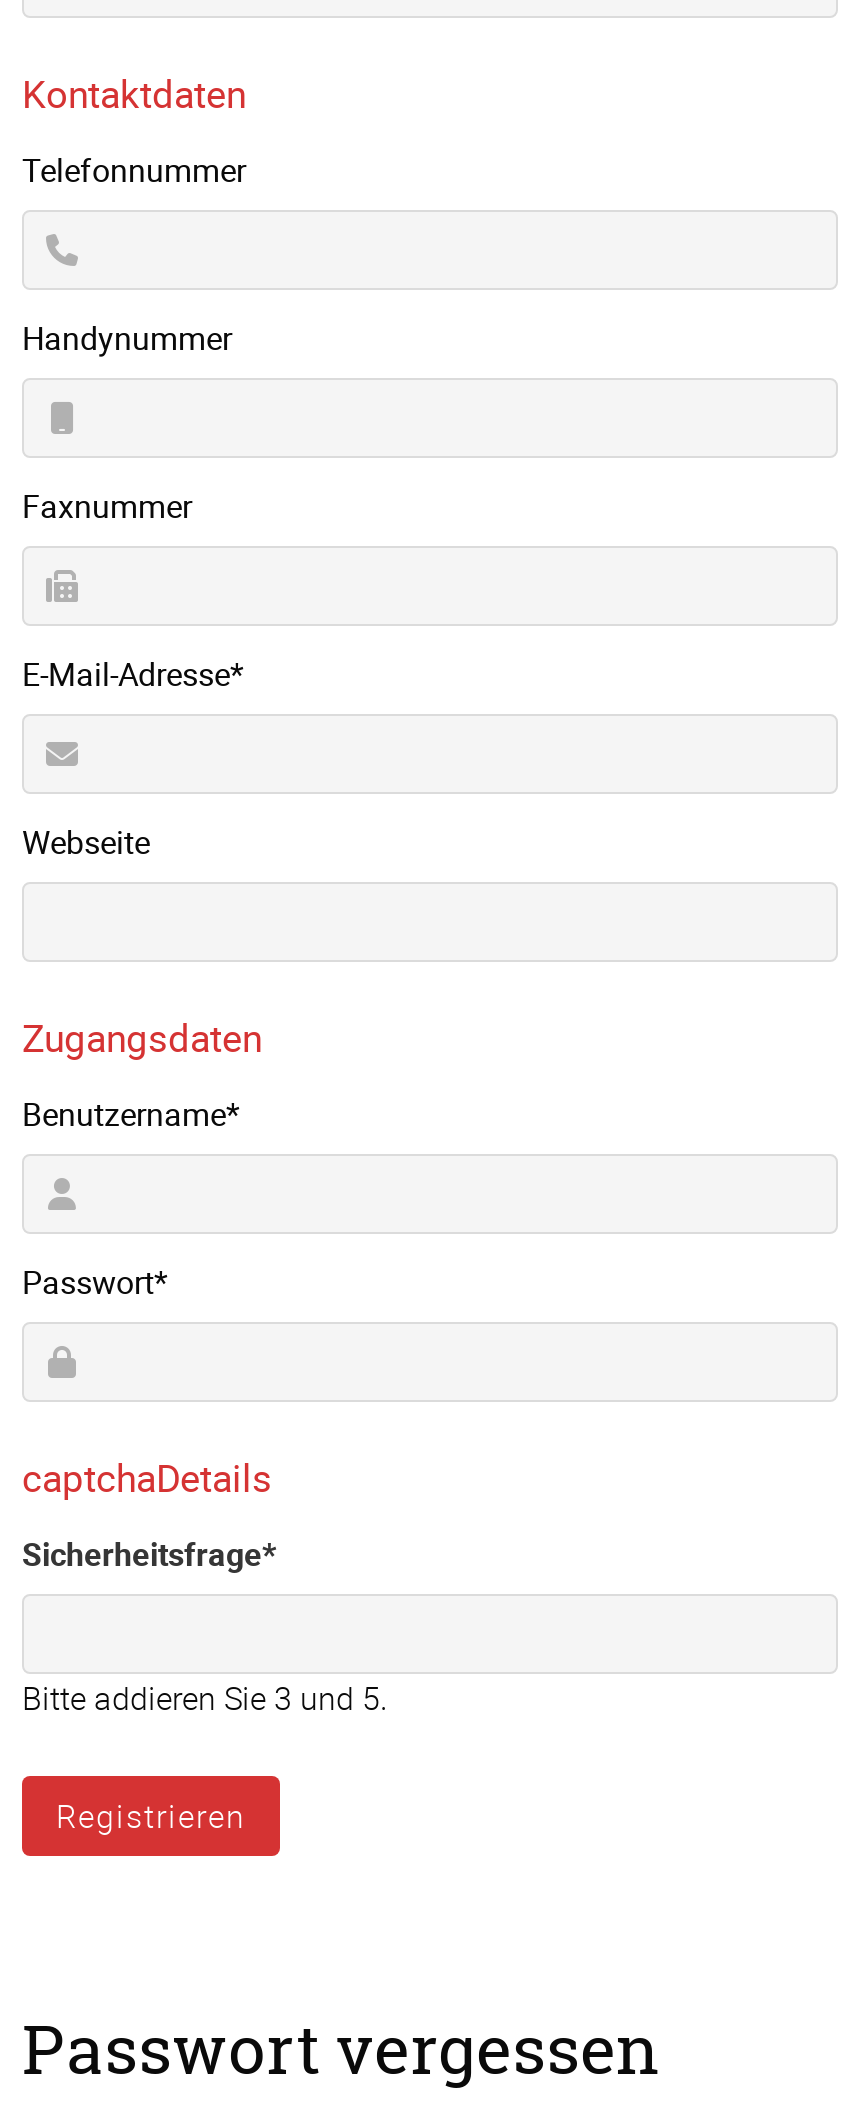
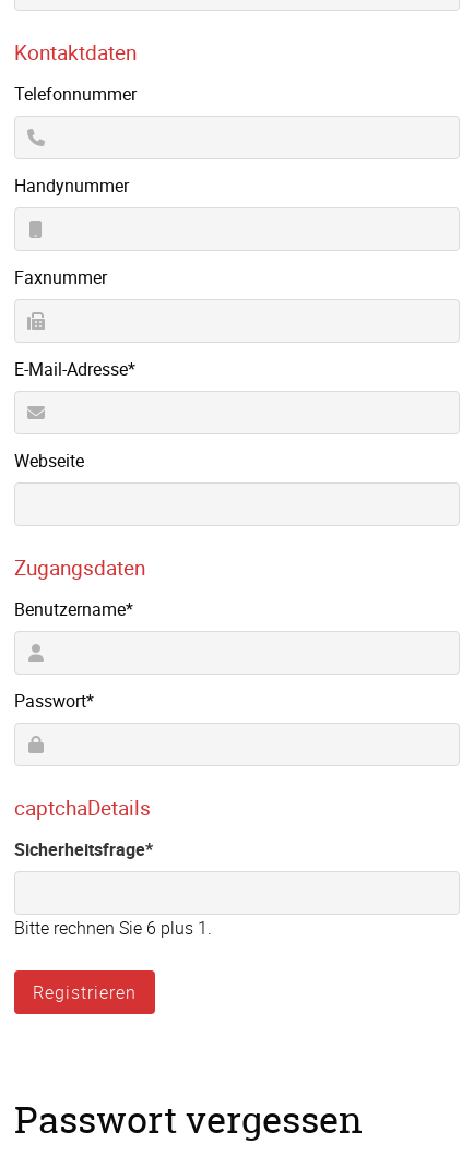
[22,1676,388,1720] Bitte addieren Sie 3 und 5. -> [14,916,212,940] Bitte rechnen Sie 6 plus 1.

